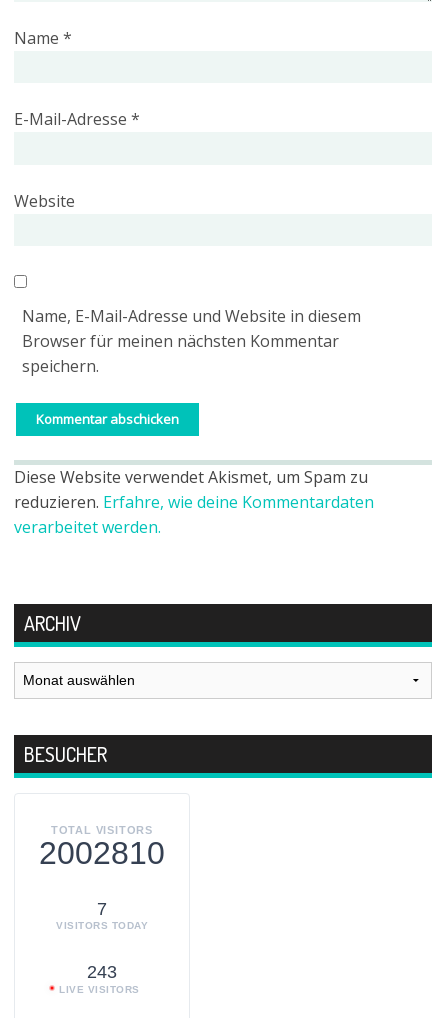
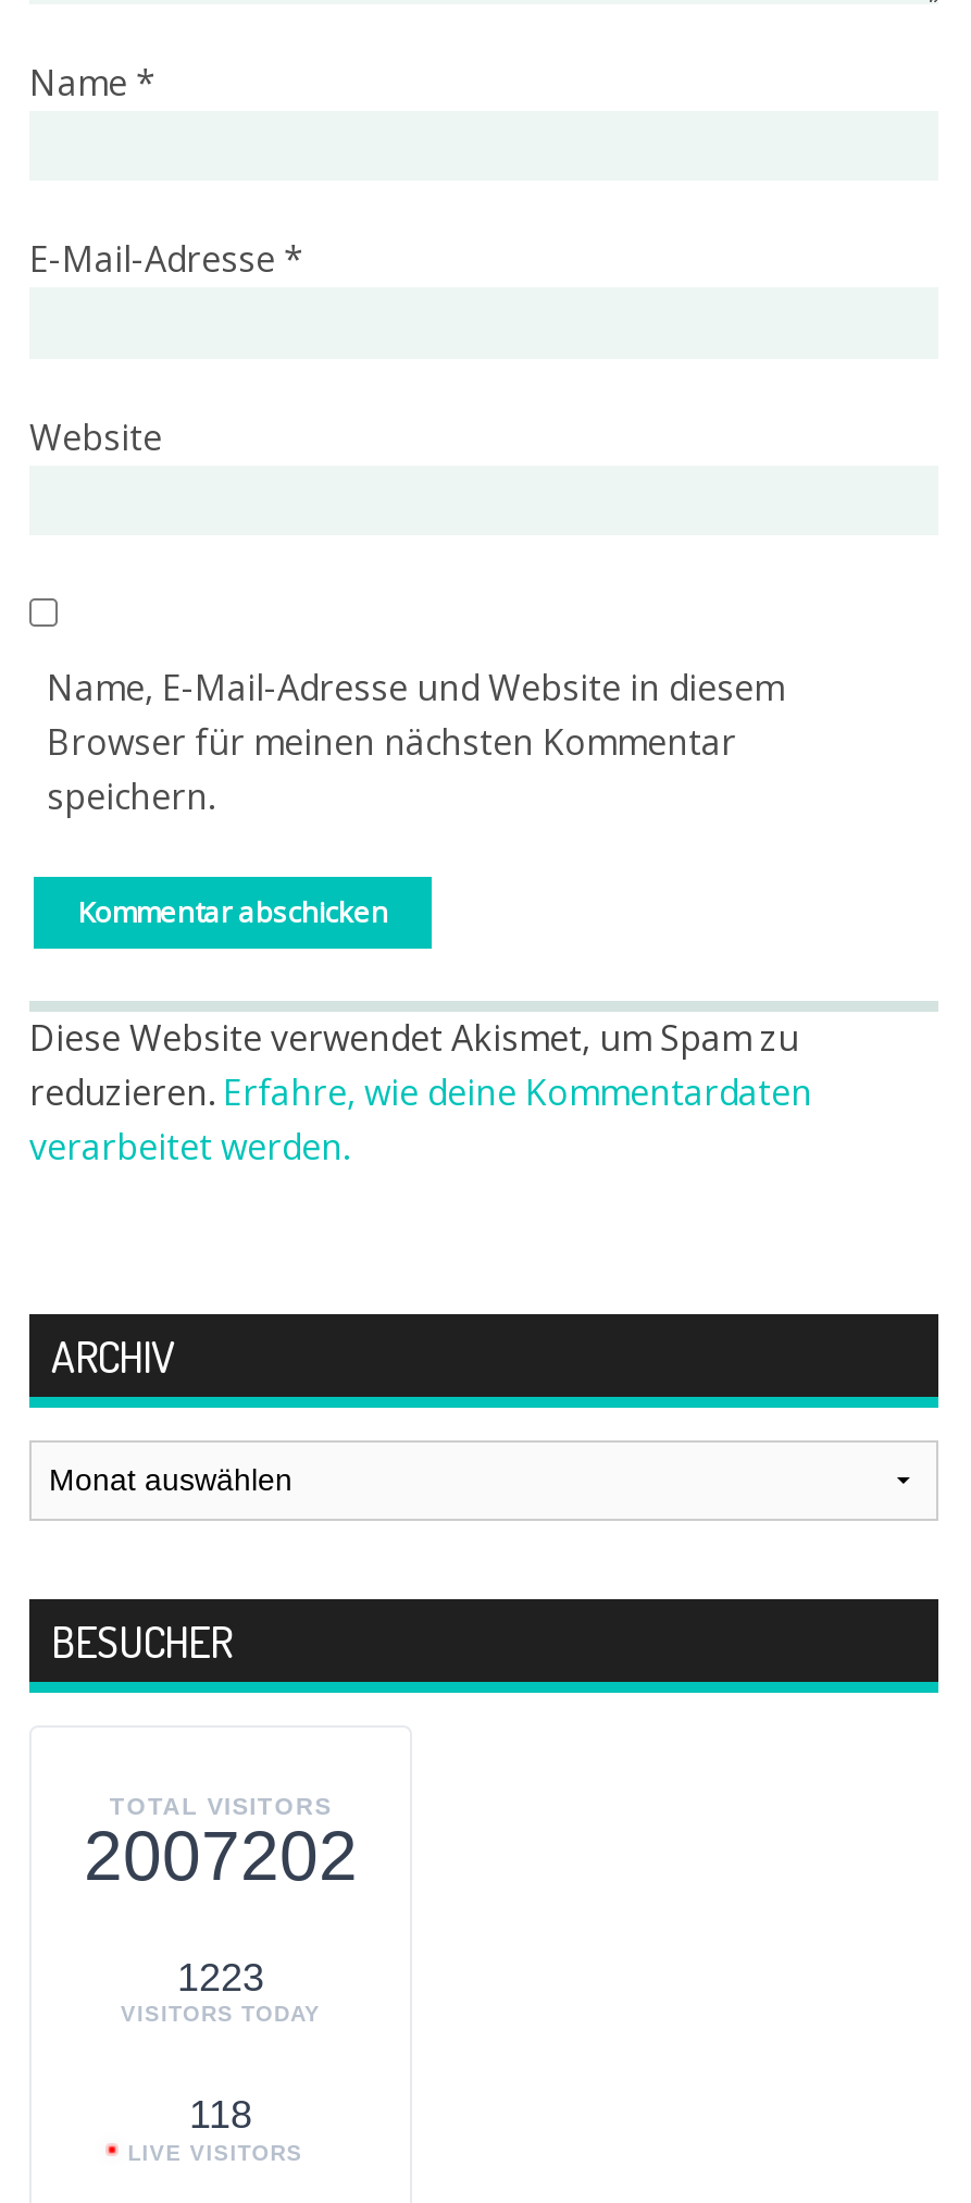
[39,835,165,871] 2002810 -> [84,1816,358,1894] 2007202
[97,899,107,919] 7 -> [177,1955,264,1999] 1223
[87,962,117,982] 243 -> [189,2092,252,2136] 118

